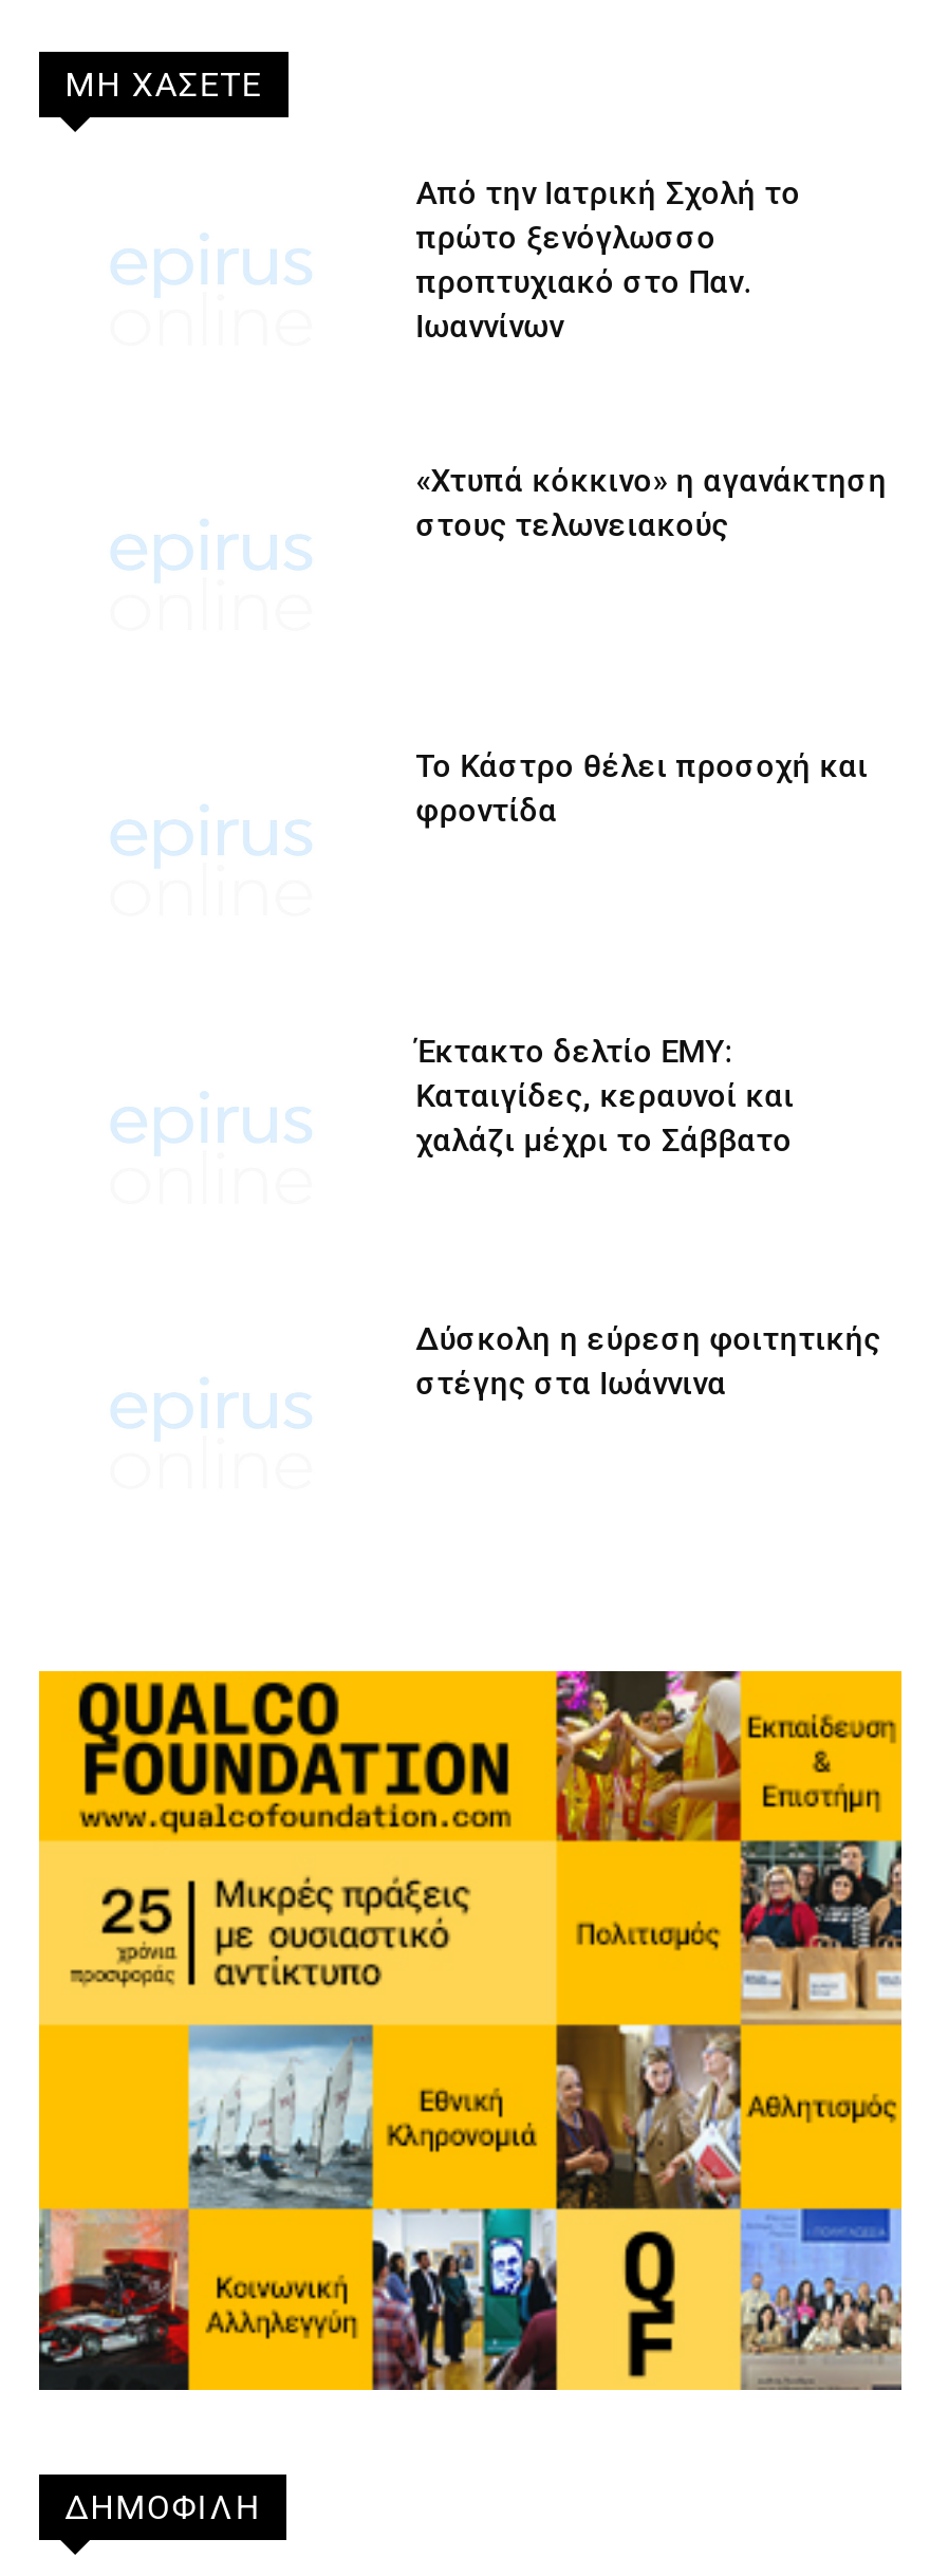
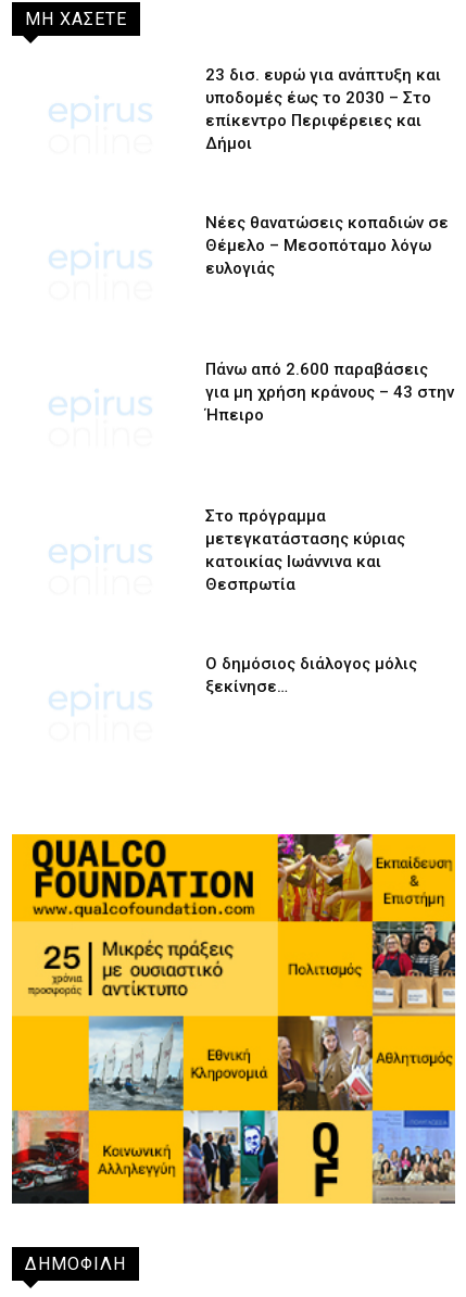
[416,175,800,346] Από την Ιατρική Σχολή το | πρώτο ξενόγλωσσο | προπτυχιακό στο Παν. | Ιωαννίνων -> [206,66,441,154] 23 δισ. ευρώ για ανάπτυξη και | υποδομές έως το 2030 – Στο | επίκεντρο Περιφέρειες και | Δήμοι
[416,461,887,544] «Χτυπά κόκκινο» η αγανάκτηση | στους τελωνειακούς -> [206,213,449,278] Νέες θανατώσεις κοπαδιών σε | Θέμελο – Μεσοπόταμο λόγω | ευλογιάς
[416,747,868,830] Το Κάστρο θέλει προσοχή και | φροντίδα -> [206,360,454,425] Πάνω από 2.600 παραβάσεις | για μη χρήση κράνους – 43 στην | Ήπειρο
[416,1034,794,1160] Έκτακτο δελτίο ΕΜΥ: | Καταιγίδες, κεραυνοί και | χαλάζι μέχρι το Σάββατο -> [206,507,405,595] Στο πρόγραμμα | μετεγκατάστασης κύριας | κατοικίας Ιωάννινα και | Θεσπρωτία
[416,1320,881,1402] Δύσκολη η εύρεση φοιτητικής | στέγης στα Ιωάννινα -> [206,654,417,696] Ο δημόσιος διάλογος μόλις | ξεκίνησε…

